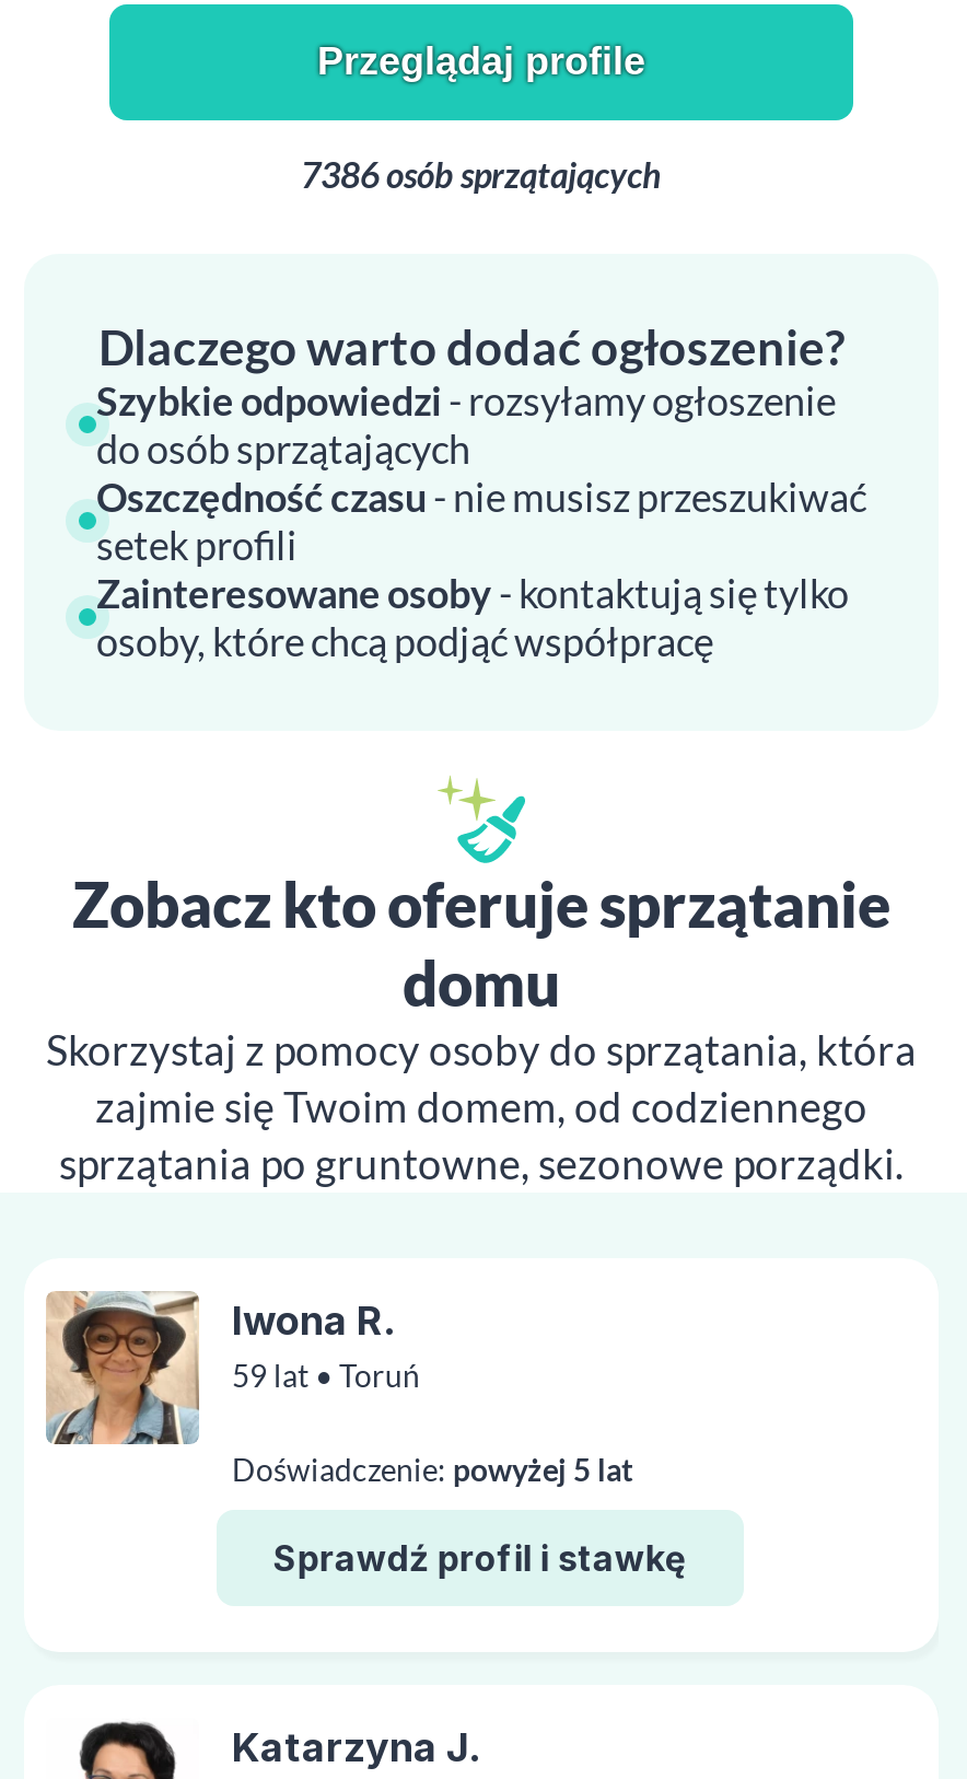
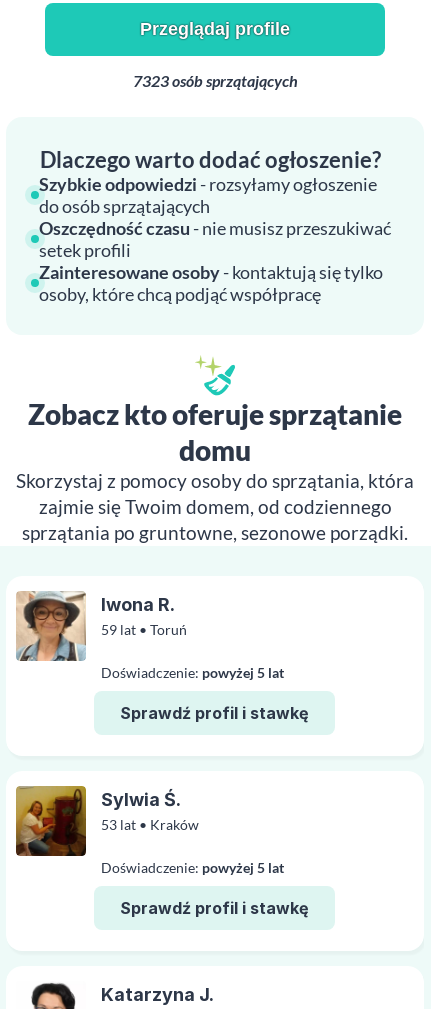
[301,153,662,195] 7386 osób sprzątających -> [132,71,297,90] 7323 osób sprzątających
none -> [15,785,309,917] [image] | 53 lat • Kraków | Doświadczenie: powyżej 5 lat | Sprawdź profil i stawkę
none -> [101,789,181,810] Sylwia Ś.

